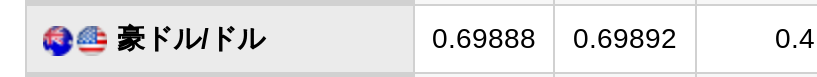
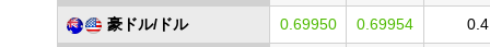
[432,22,536,54] 0.69888 -> [279,15,336,33] 0.69950
[573,22,677,54] 0.69892 -> [357,15,413,33] 0.69954

